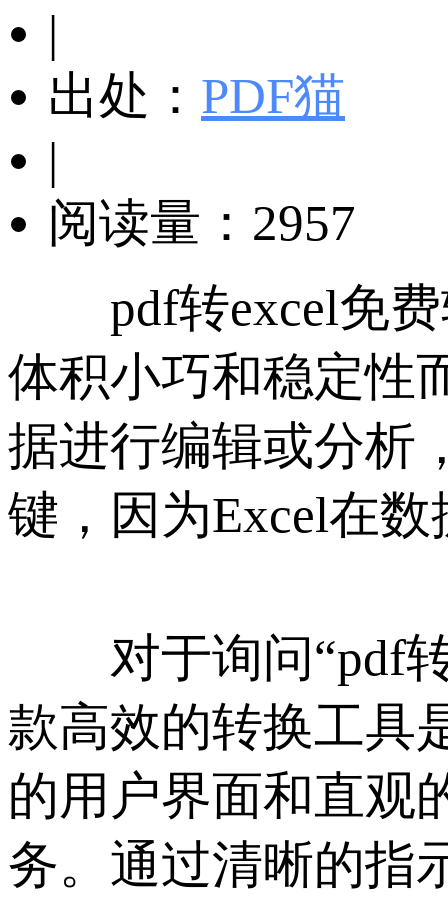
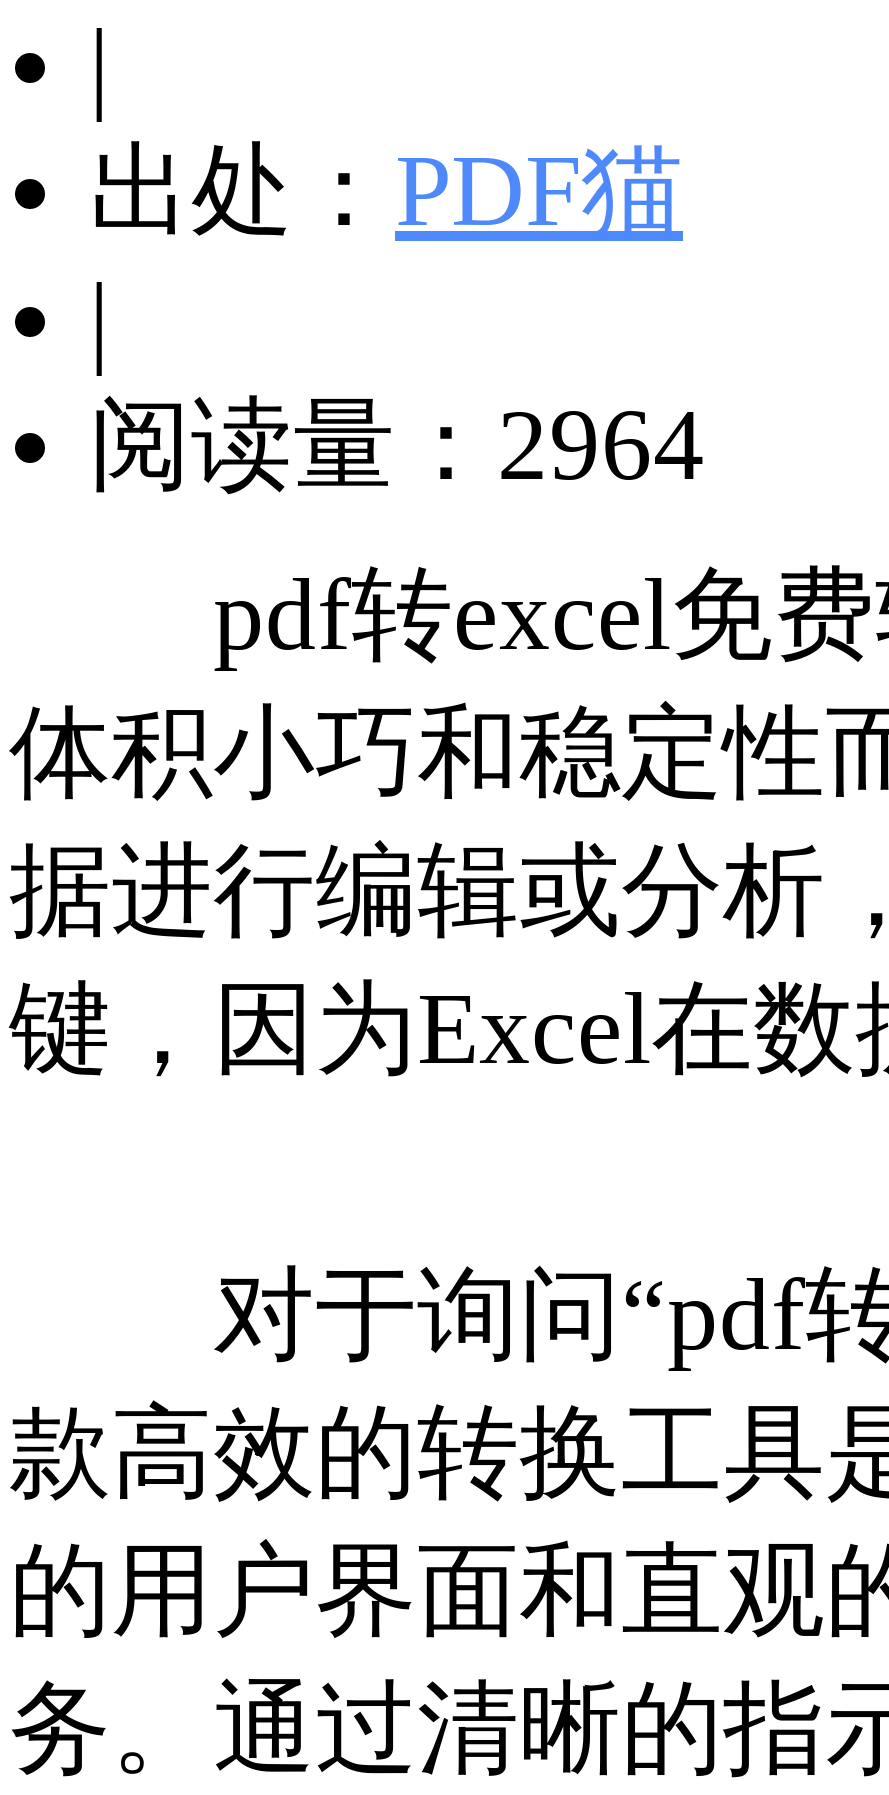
[48,195,356,251] 阅读量：2957 -> [89,389,705,501] 阅读量：2964

